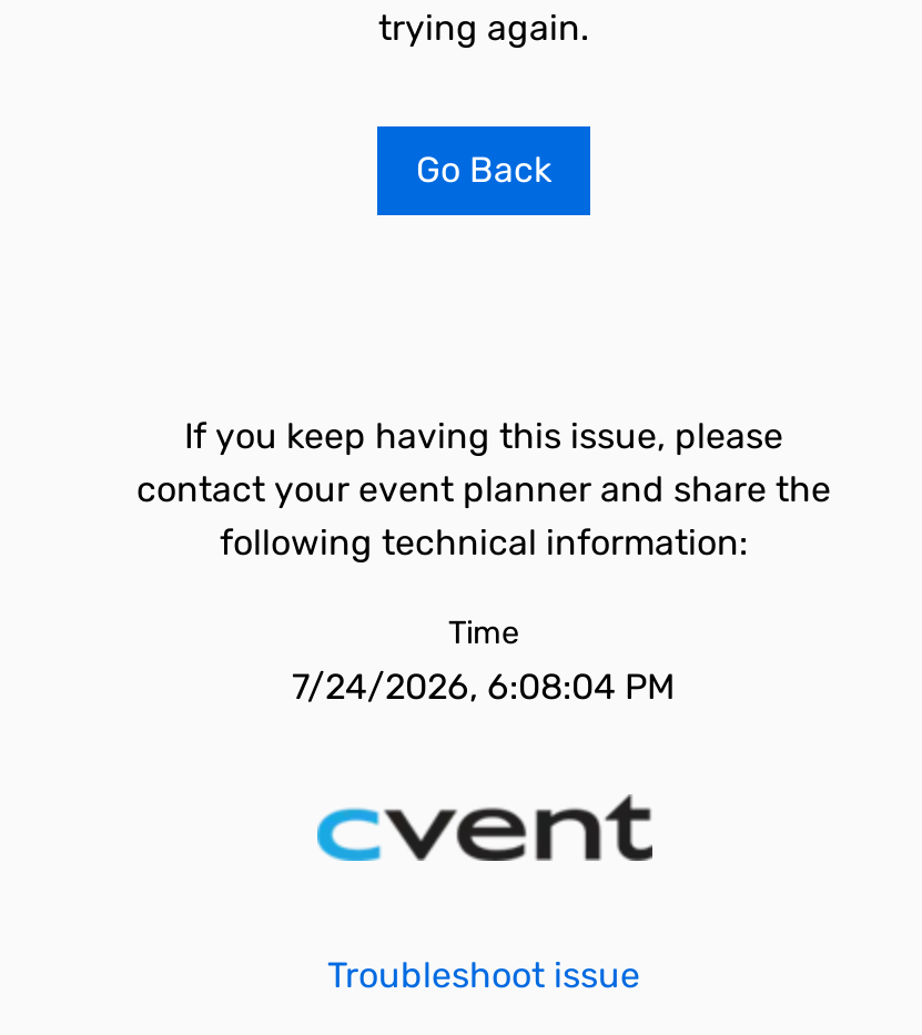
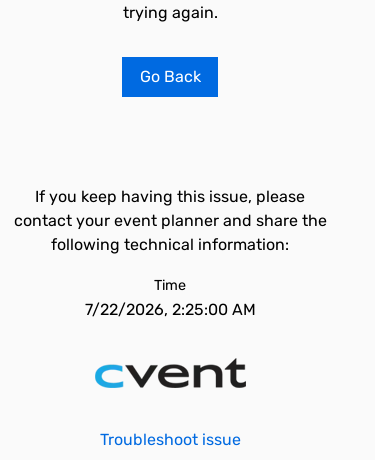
[292,666,676,708] 7/24/2026, 6:08:04 PM -> [84,300,255,319] 7/22/2026, 2:25:00 AM

